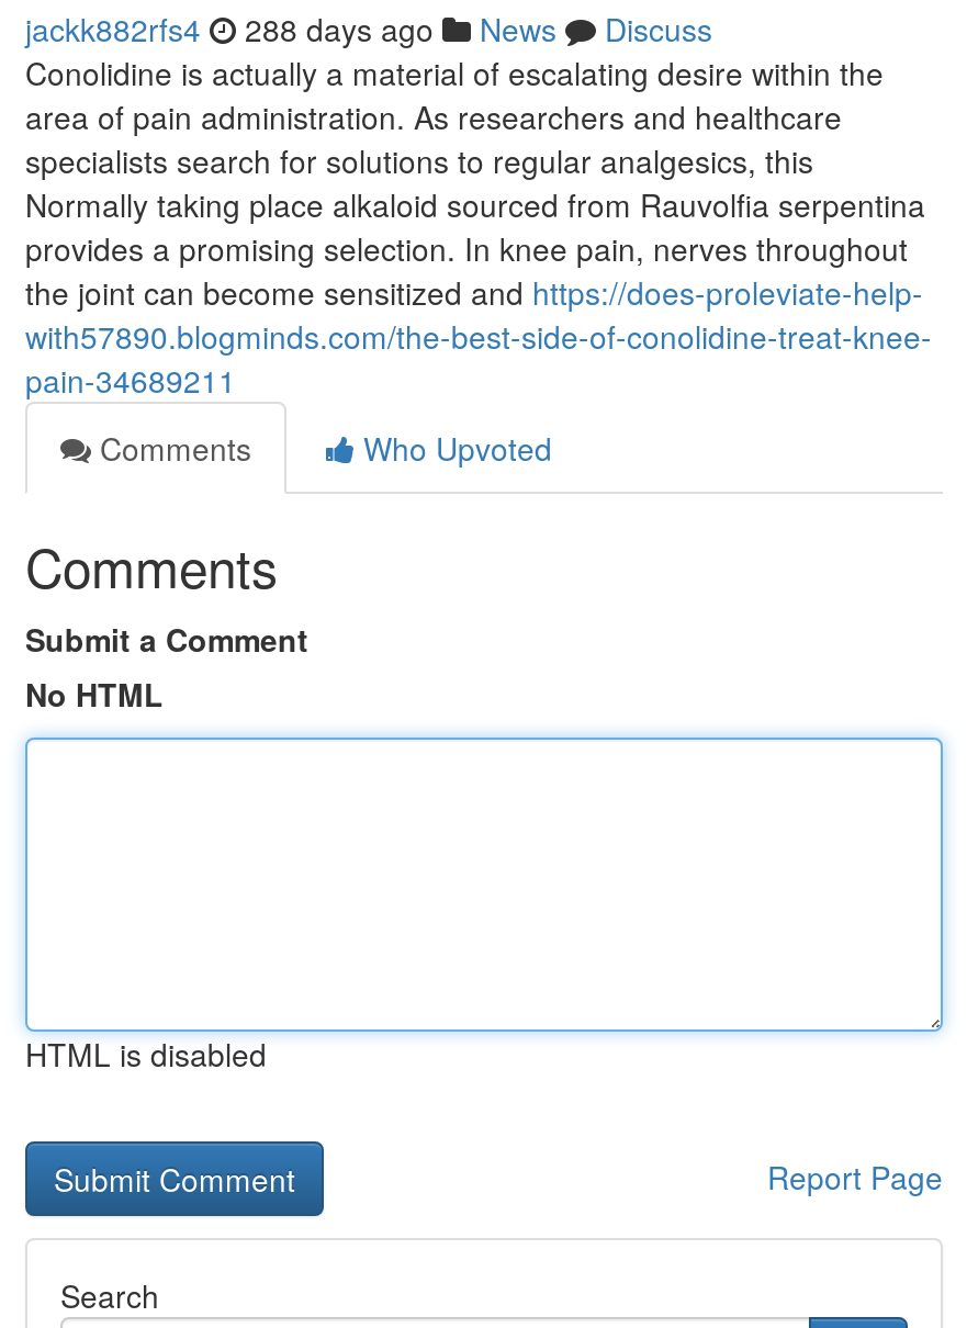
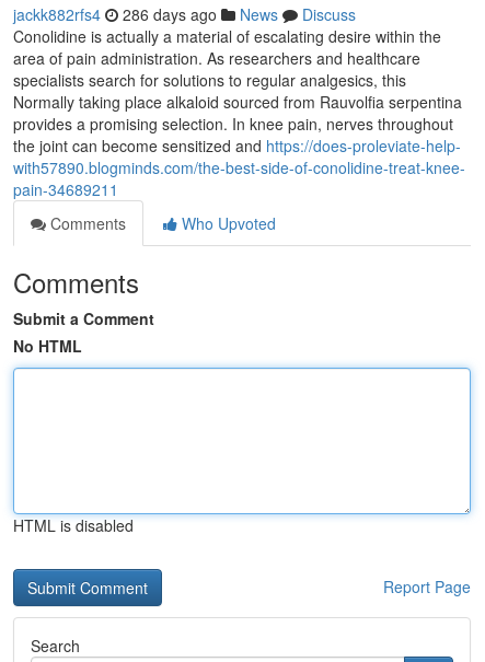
[25,7,712,50] jackk882rfs4 288 days ago News Discuss -> [13,3,356,25] jackk882rfs4 286 days ago News Discuss

